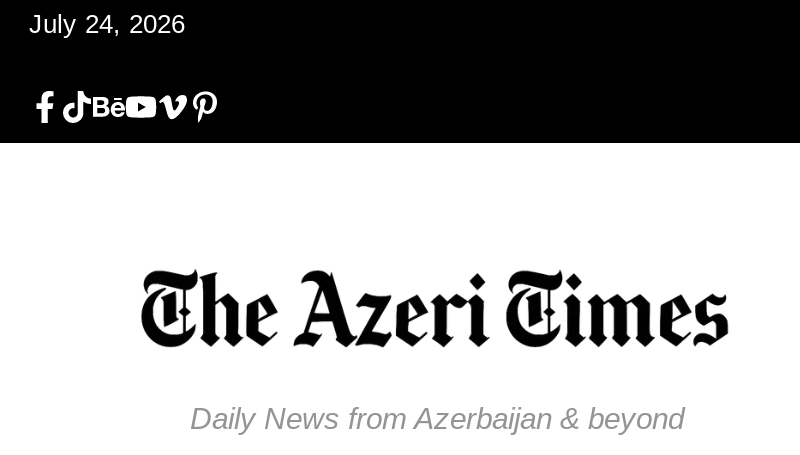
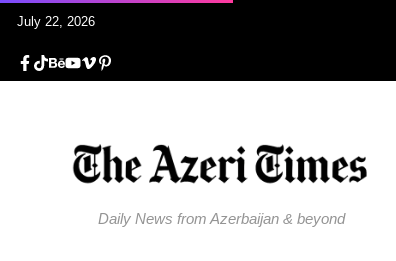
[29,9,185,39] July 24, 2026 -> [17,14,95,29] July 22, 2026

